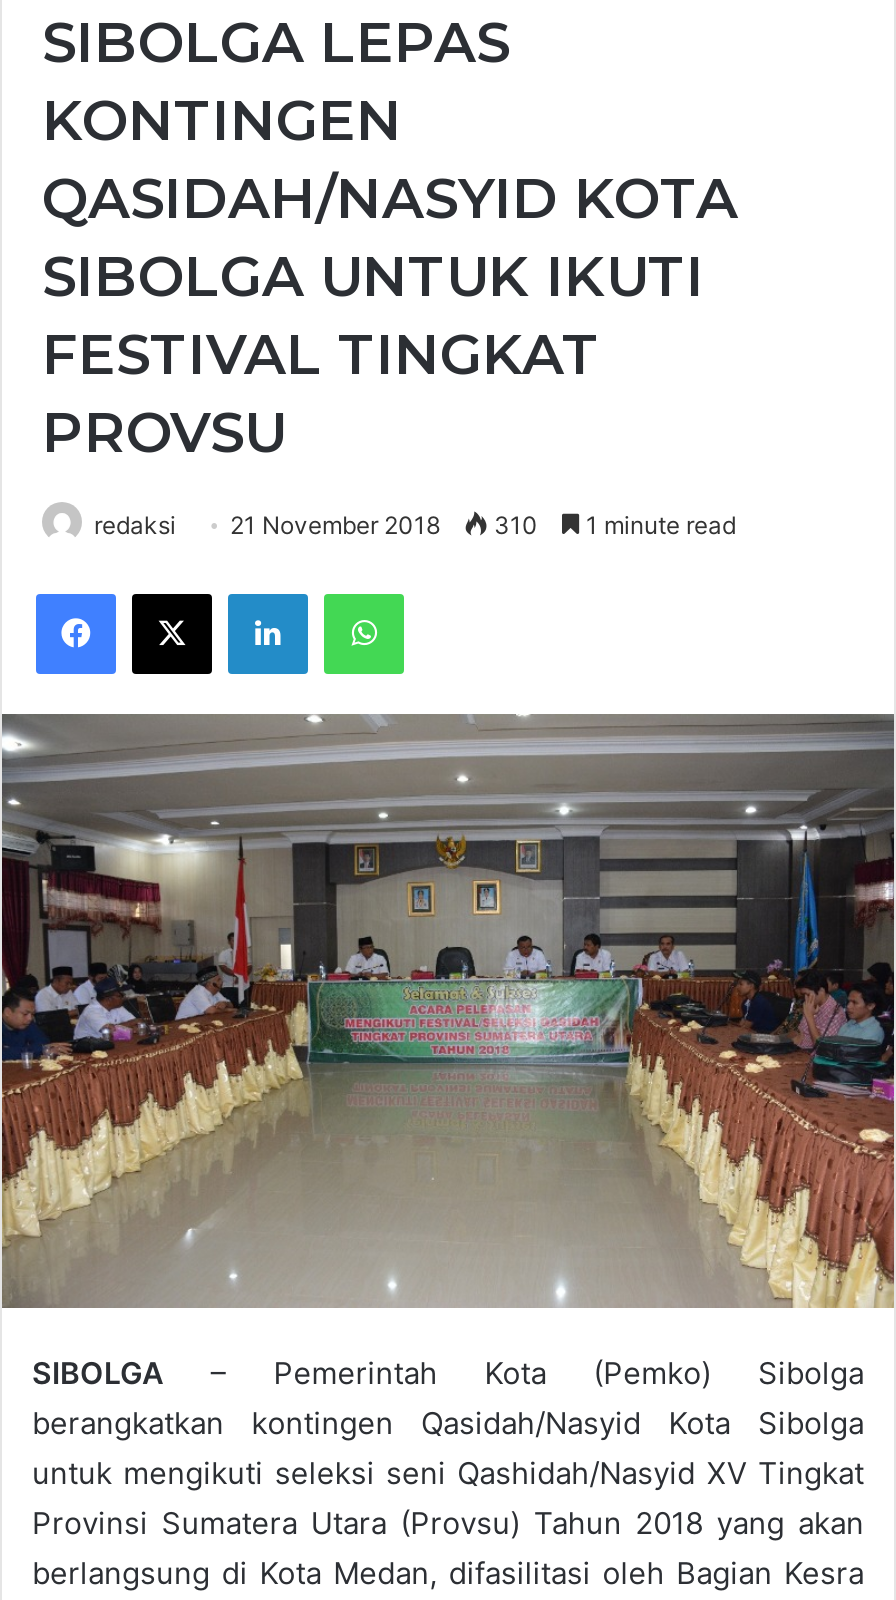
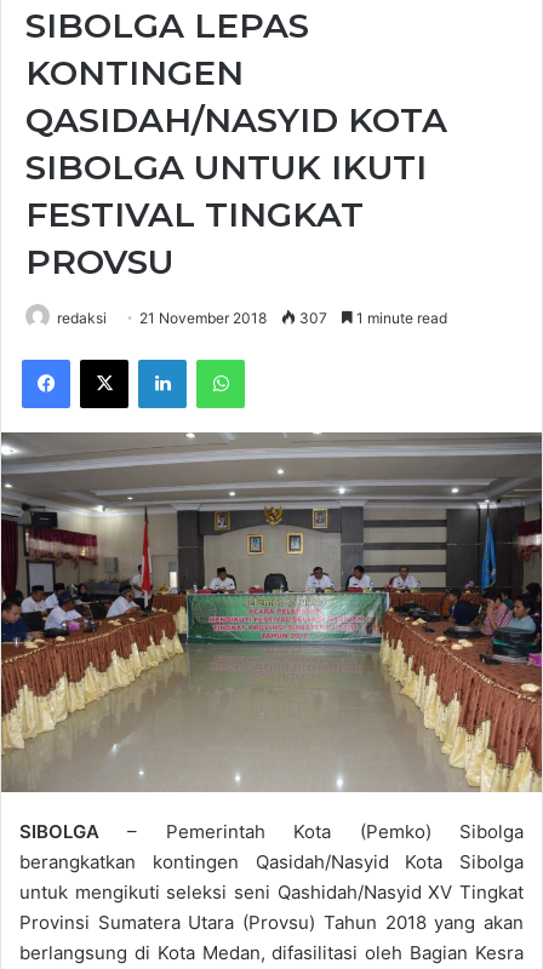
[94,509,736,539] redaksi 21 November 2018 310 1 minute read -> [57,308,447,327] redaksi 21 November 2018 307 1 minute read

